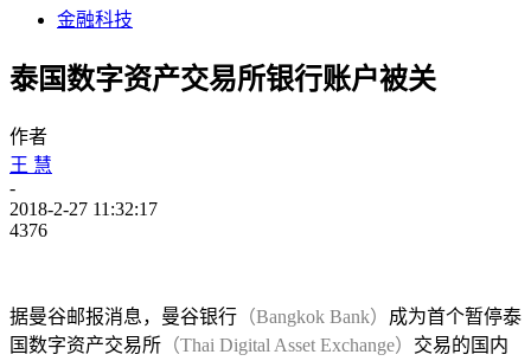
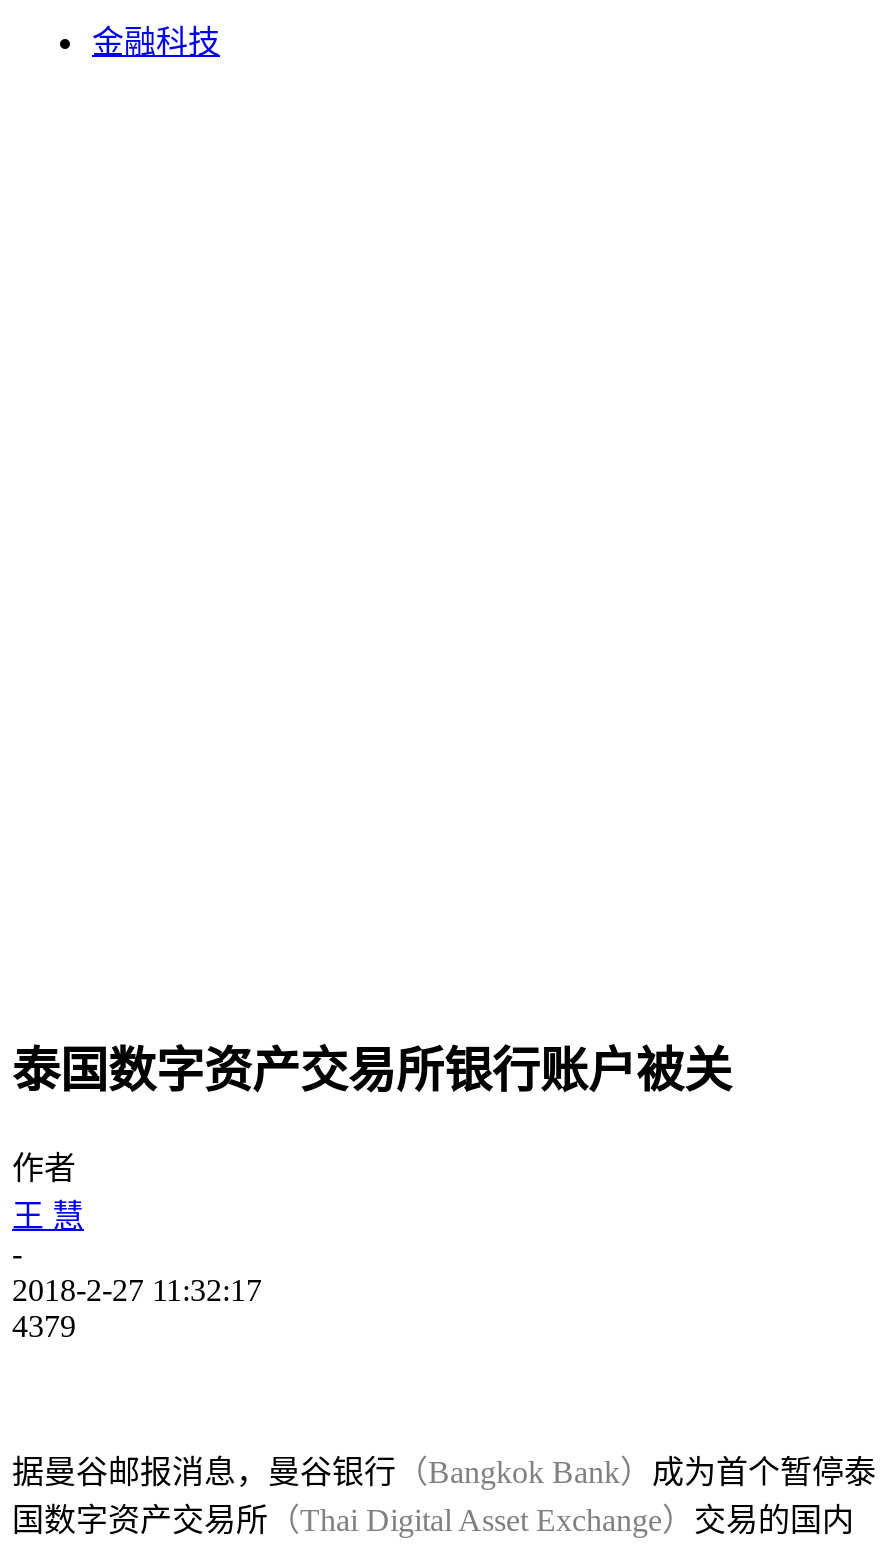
[9,220,47,240] 4376 -> [12,1309,76,1343] 4379

